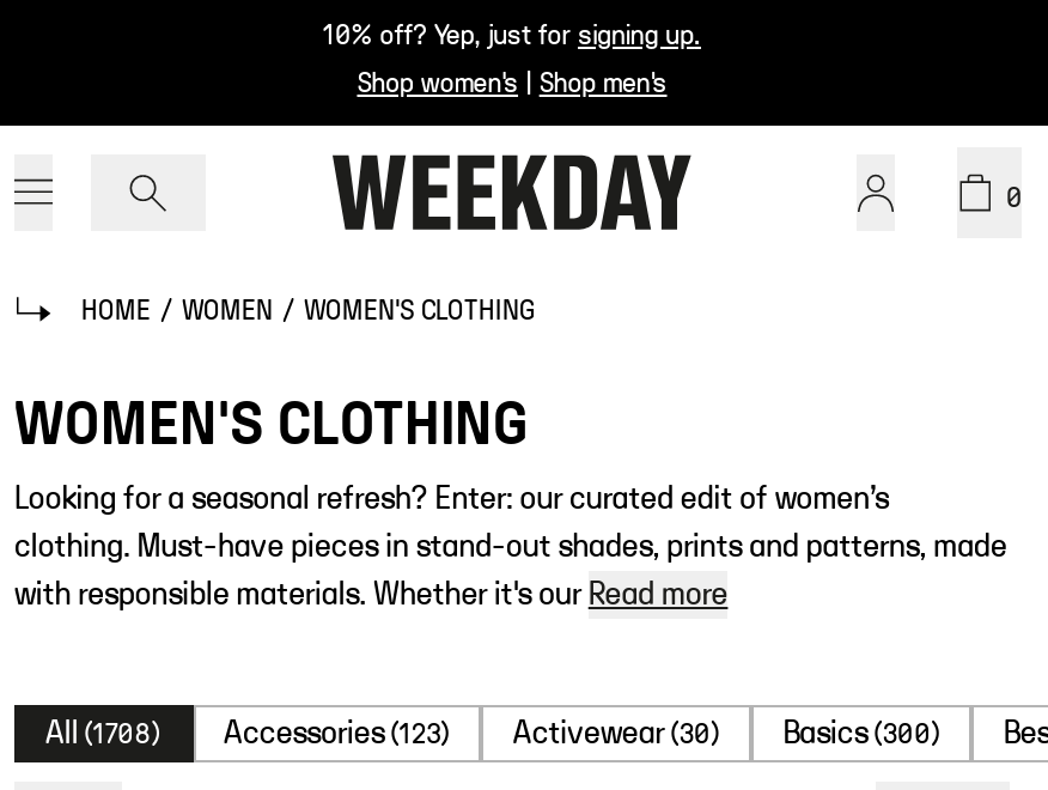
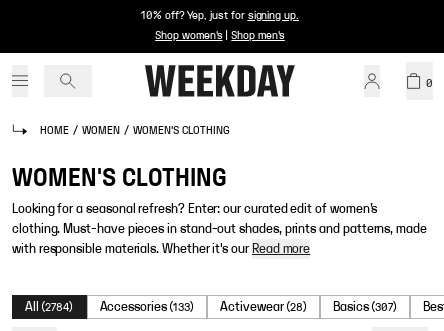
[45,717,162,750] All (1708) -> [25,300,73,314] All (2784)
[224,717,451,750] Accessories (123) -> [99,300,194,314] Accessories (133)
[513,717,721,750] Activewear (30) -> [220,300,307,314] Activewear (28)
[783,717,941,750] Basics (300) -> [333,300,397,314] Basics (307)

